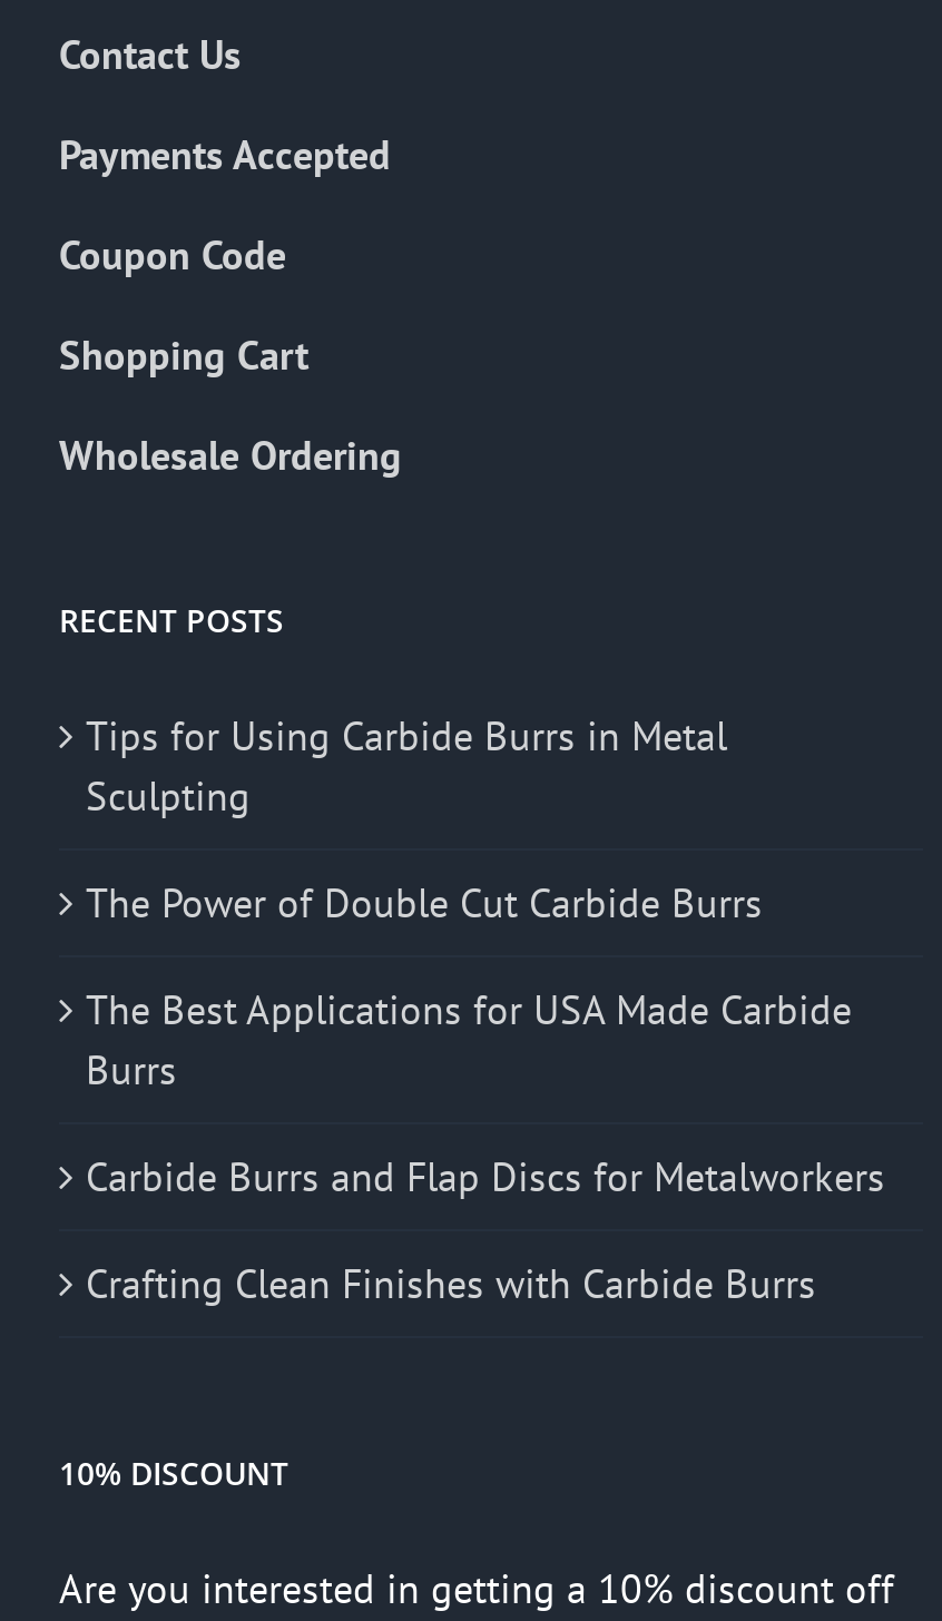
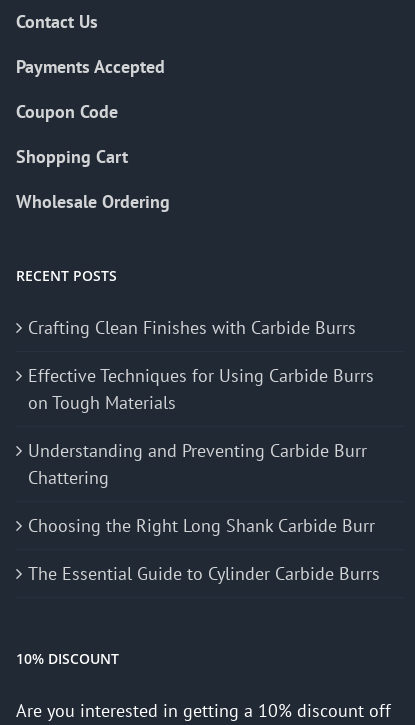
[86,711,885,1203] Tips for Using Carbide Burrs in Metal | Sculpting | The Power of Double Cut Carbide Burrs | The Best Applications for USA Made Carbide | Burrs | Carbide Burrs and Flap Discs for Metalworkers -> none
moved [86,1259,816,1310] -> [28,316,356,339]: Crafting Clean Finishes with Carbide Burrs
none -> [28,364,380,585] Effective Techniques for Using Carbide Burrs | on Tough Materials | Understanding and Preventing Carbide Burr | Chattering | Choosing the Right Long Shank Carbide Burr | The Essential Guide to Cylinder Carbide Burrs

